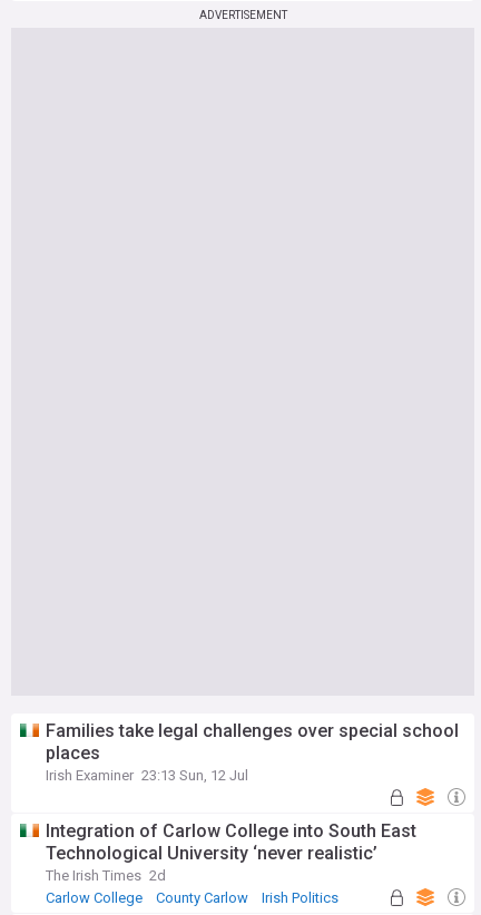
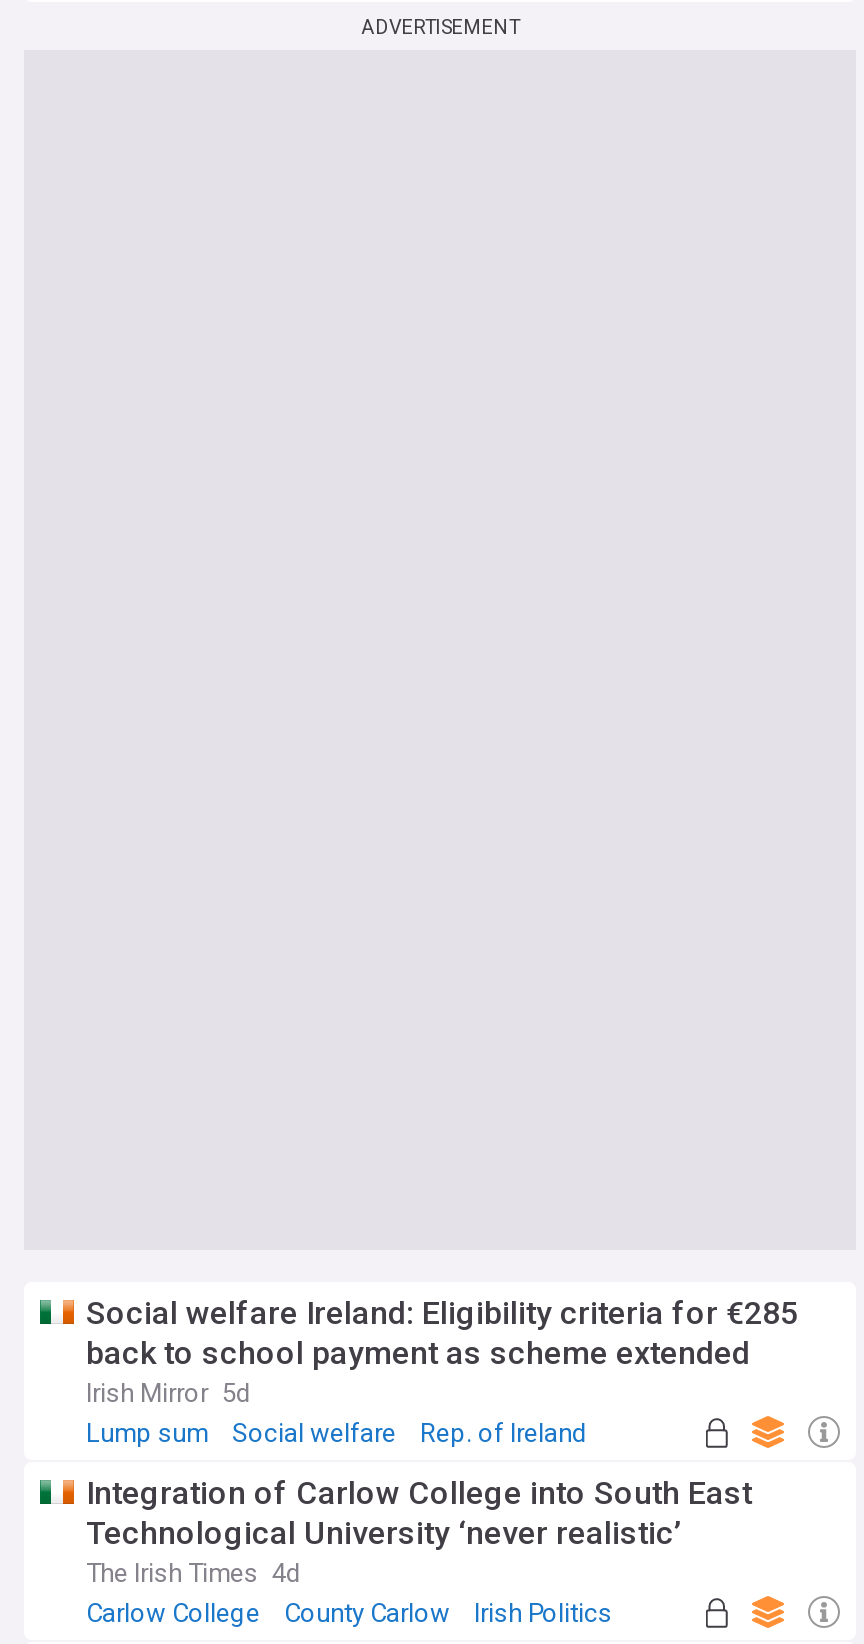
[46,720,459,784] Families take legal challenges over special school | places | Irish Examiner 23:13 Sun, 12 Jul -> [86,1294,798,1448] Social welfare Ireland: Eligibility criteria for €285 | back to school payment as scheme extended | Irish Mirror 5d | Lump sum | Social welfare | Rep. of Ireland
[46,867,166,884] The Irish Times 2d -> [86,1558,302,1588] The Irish Times 4d

